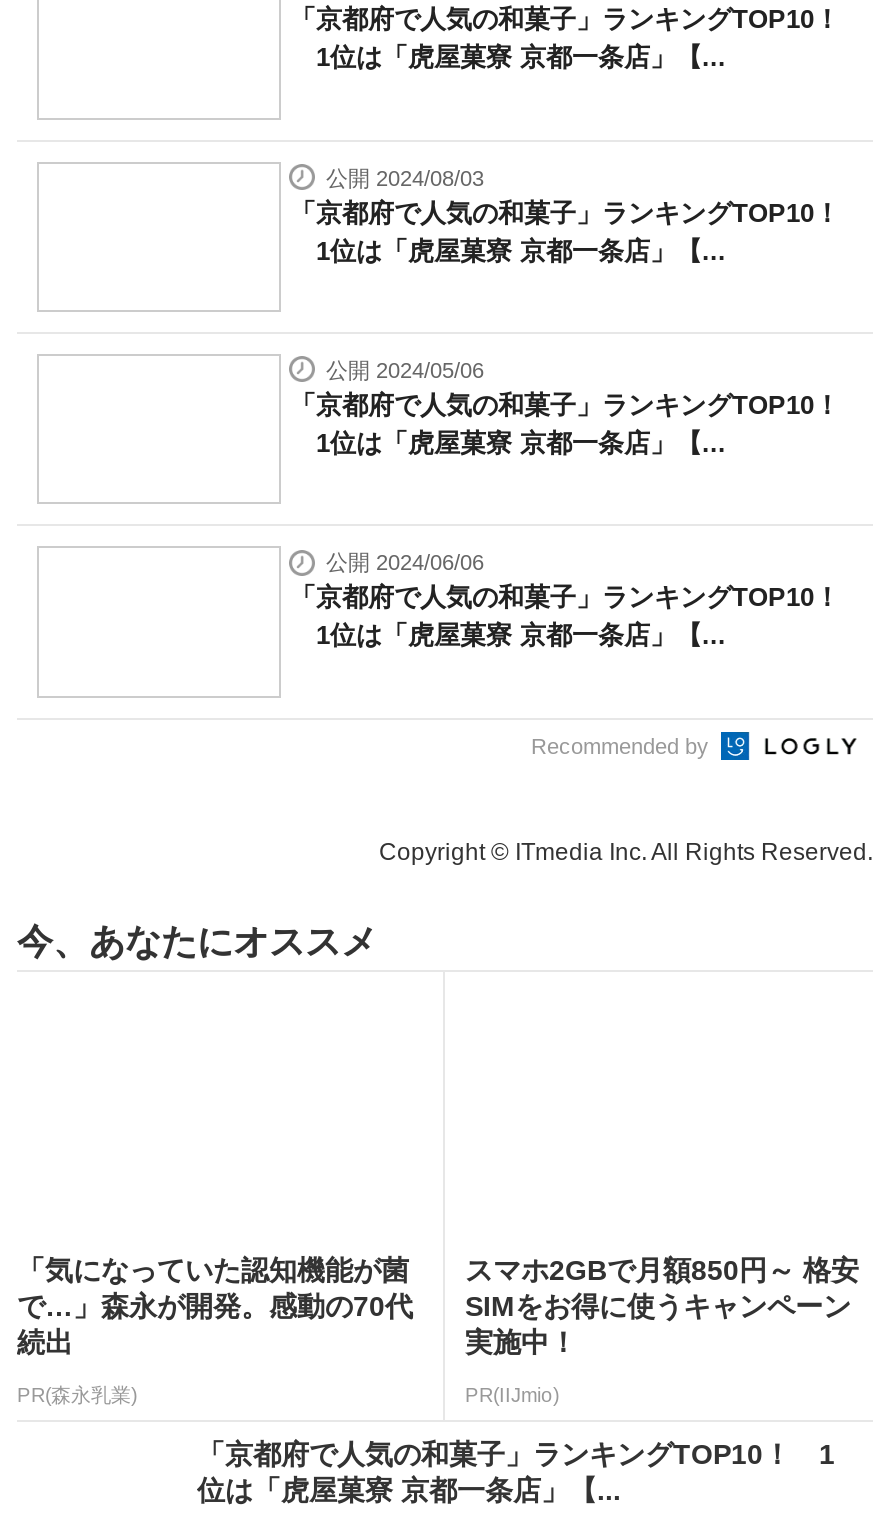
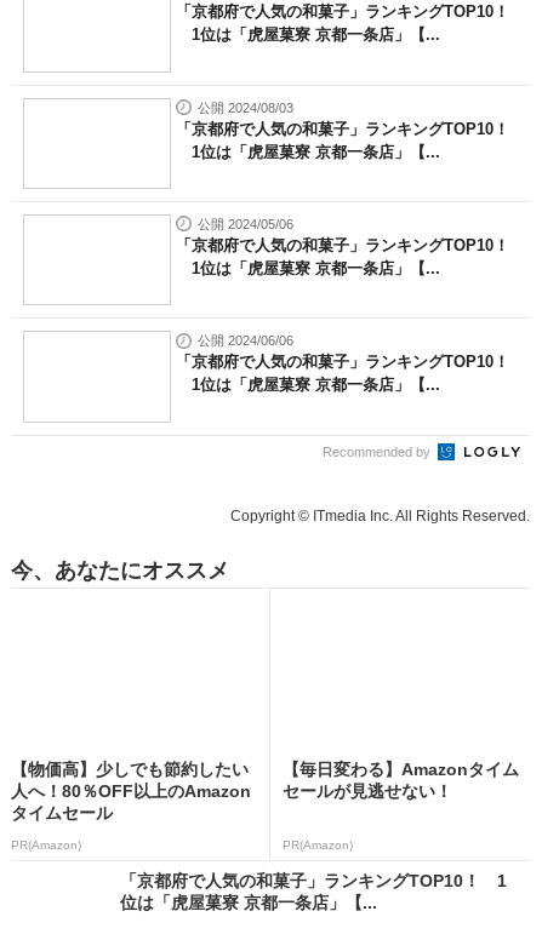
[17,1254,413,1358] 「気になっていた認知機能が菌 | で…」森永が開発。感動の70代 | 続出 -> [11,759,251,822] 【物価高】少しでも節約したい | 人へ！80％OFF以上のAmazon | タイムセール
[465,1254,859,1358] スマホ2GBで月額850円～ 格安 | SIMをお得に使うキャンペーン | 実施中！ -> [283,759,519,801] 【毎日変わる】Amazonタイム | セールが見逃せない！
[17,1384,137,1406] PR(森永乳業) -> [11,838,81,852] PR(Amazon)
[465,1384,559,1406] PR(IIJmio) -> [283,838,353,852] PR(Amazon)

